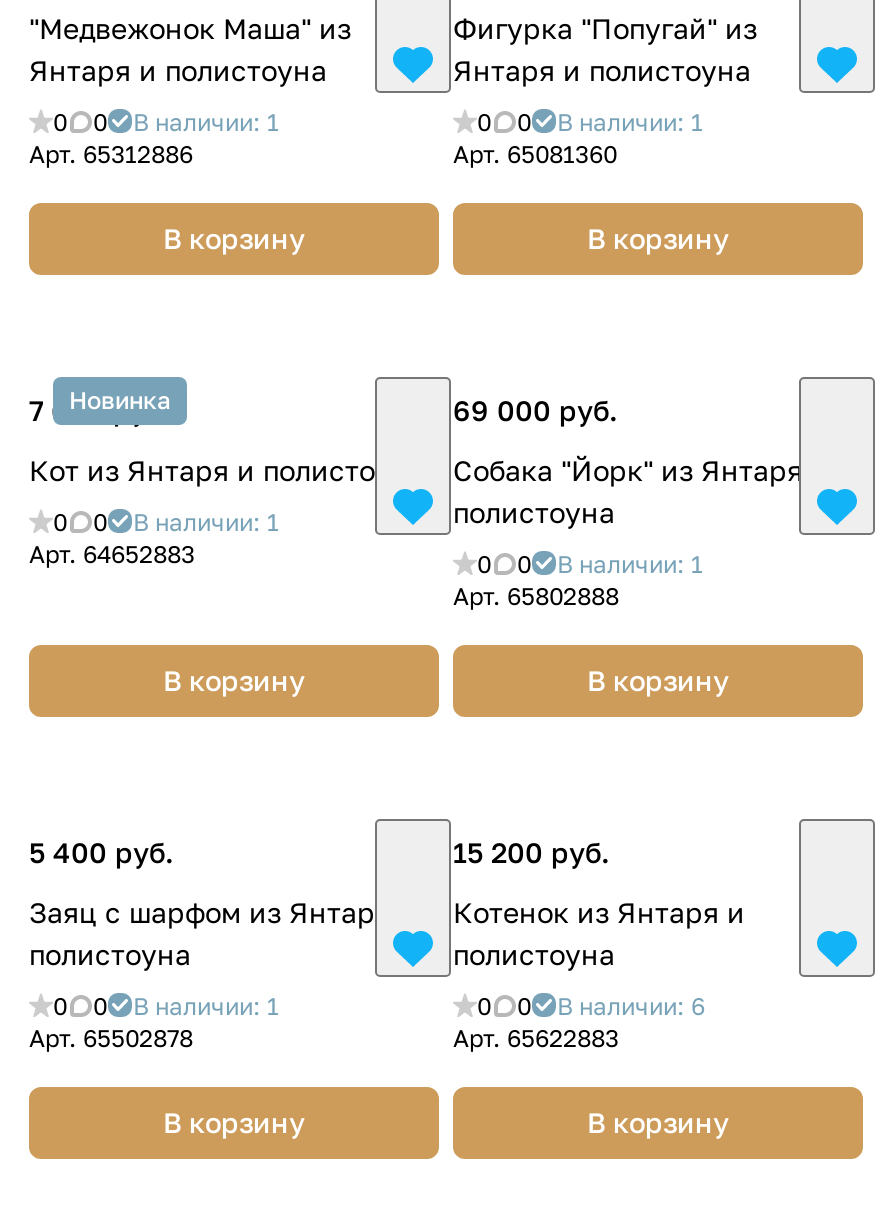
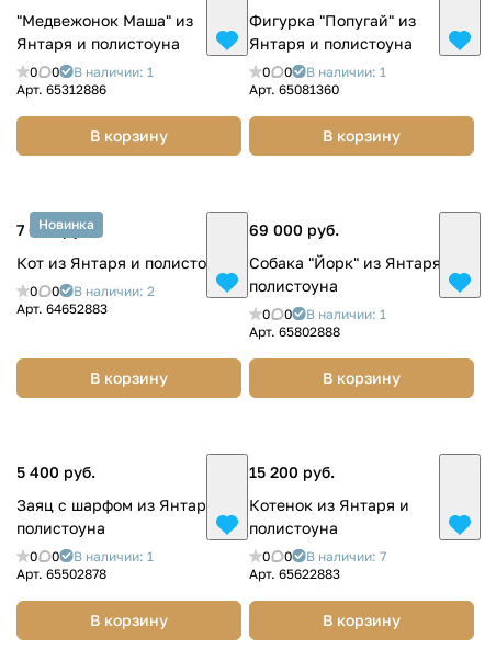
[53,507,279,537] 0 0 В наличии: 1 -> [30,283,155,299] 0 0 В наличии: 2
[477,991,705,1021] 0 0 В наличии: 6 -> [262,548,386,564] 0 0 В наличии: 7

